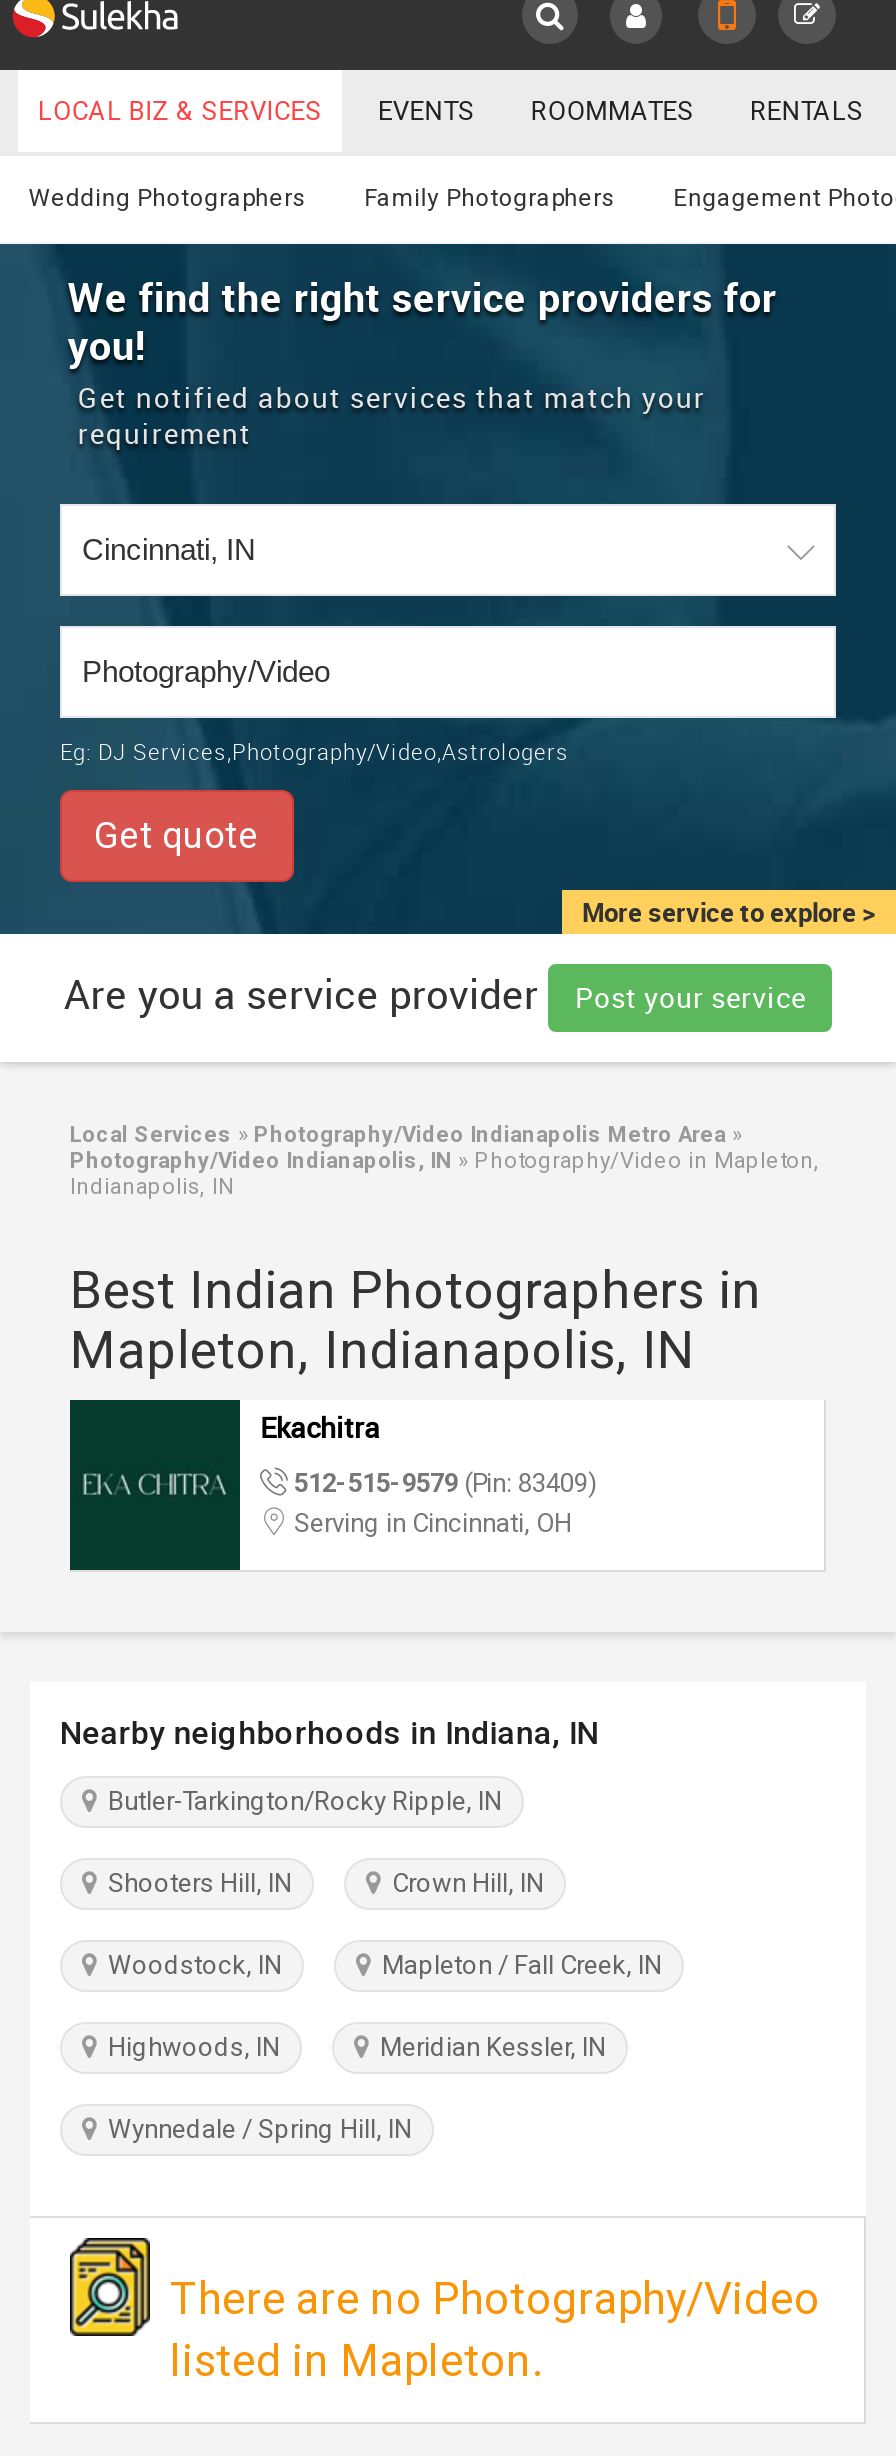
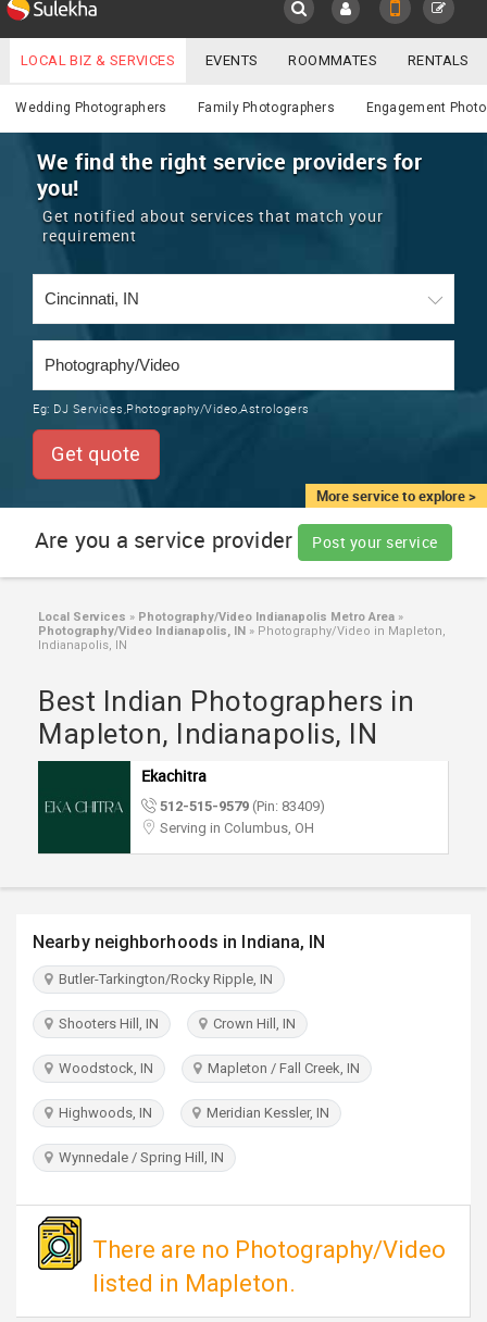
[288,1508,572,1538] Serving in Cincinnati, OH -> [157,820,314,836] Serving in Columbus, OH

